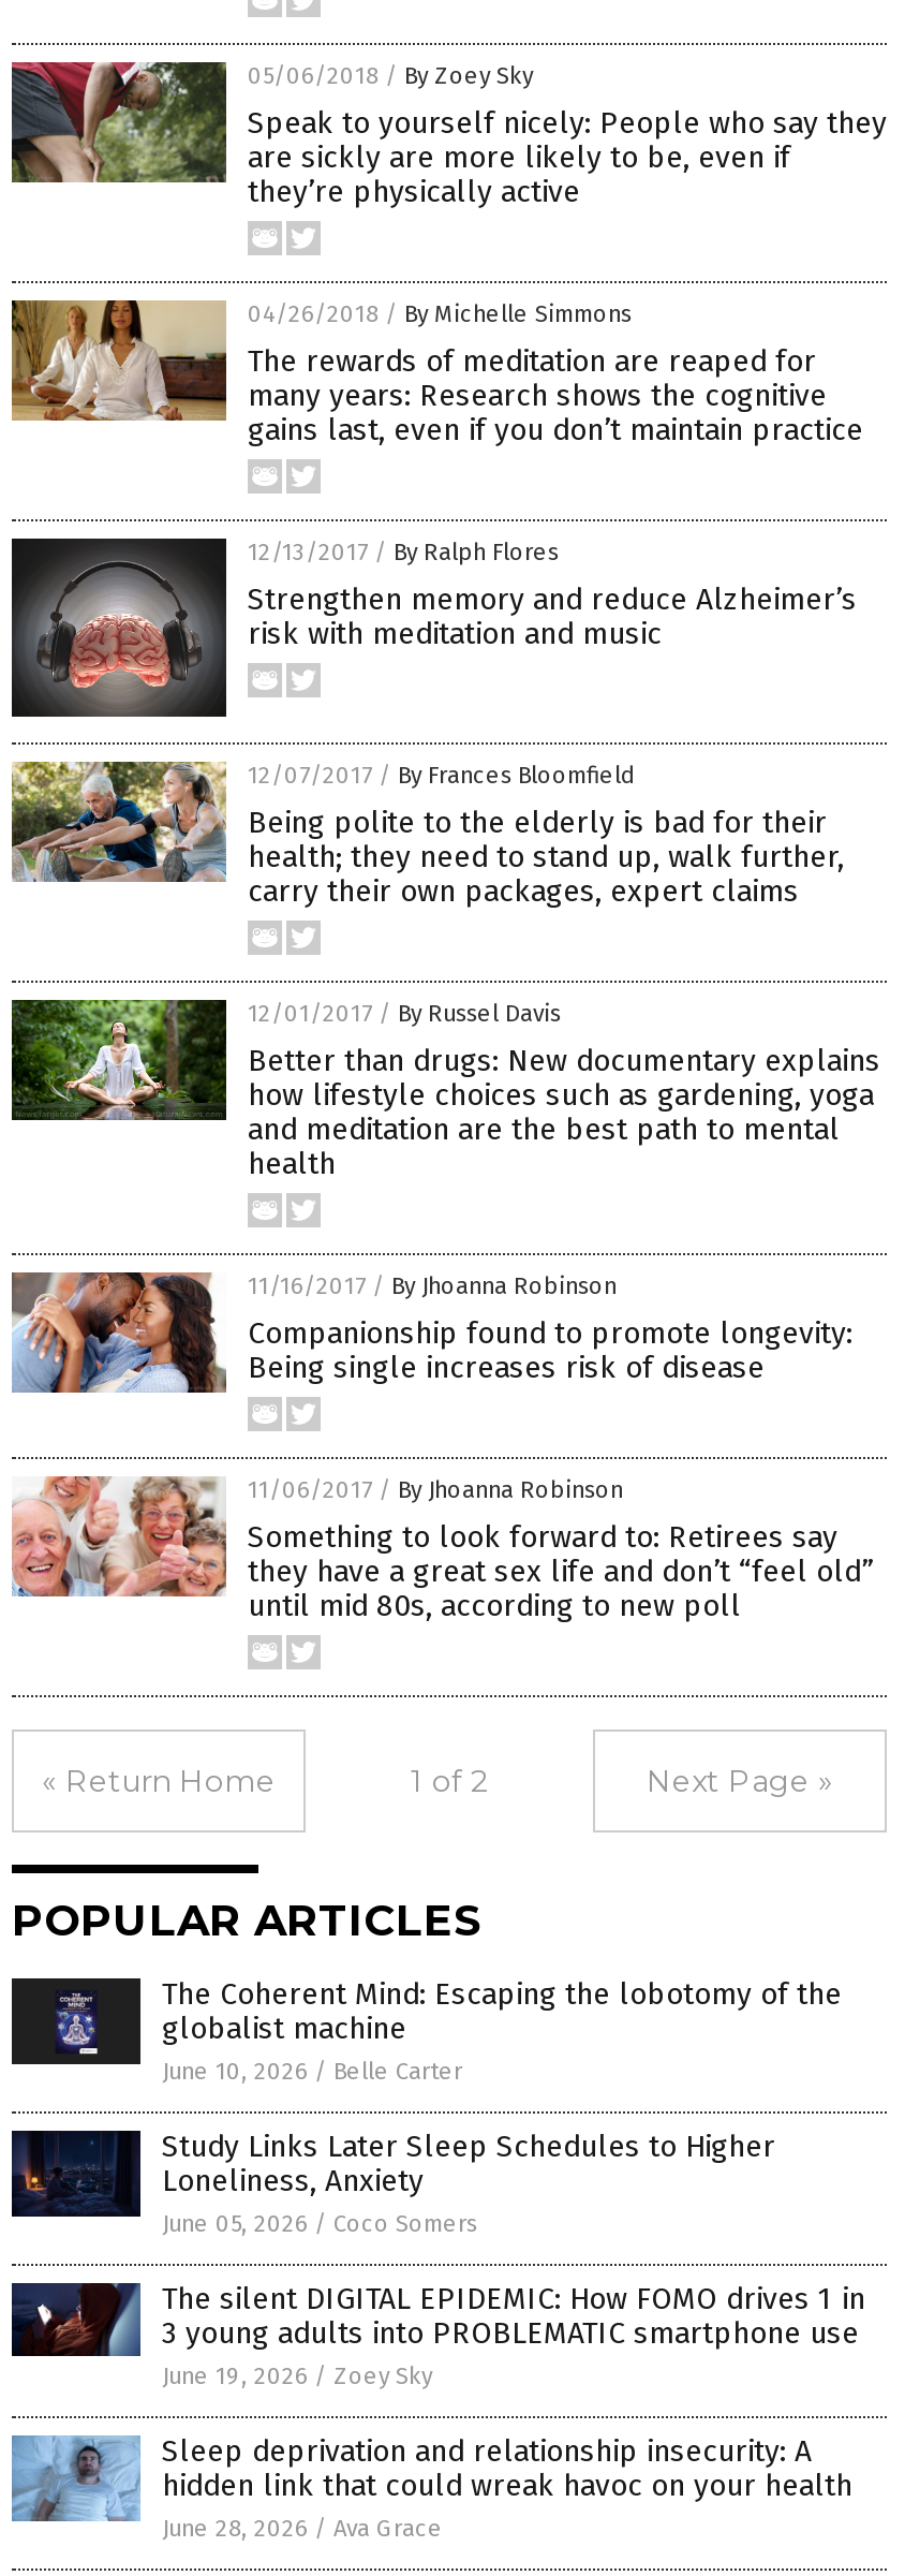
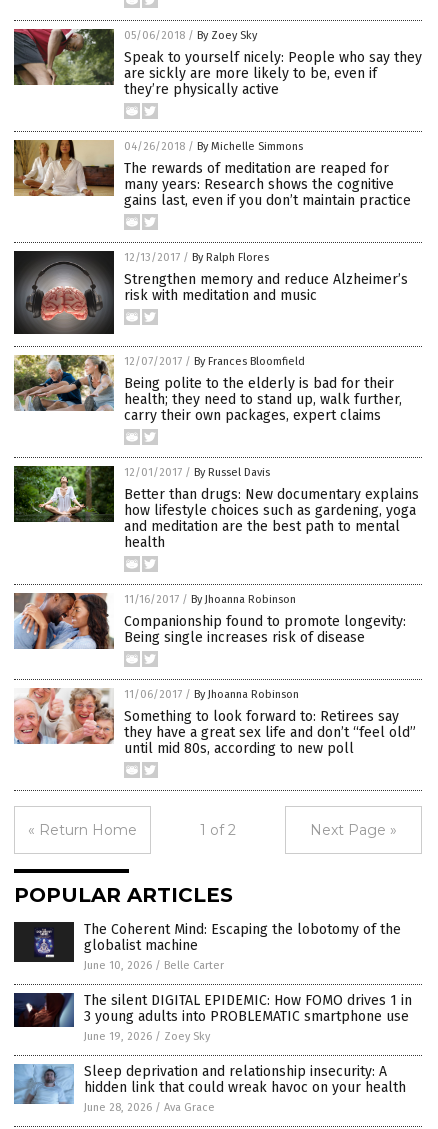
[14,2129,775,2238] [image] | Study Links Later Sleep Schedules to Higher | Loneliness, Anxiety | June 05, 2026 / Coco Somers -> none

